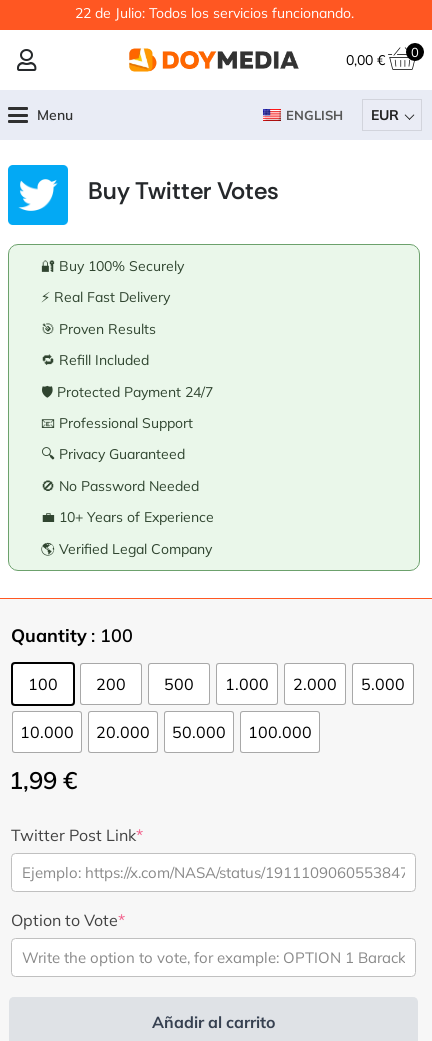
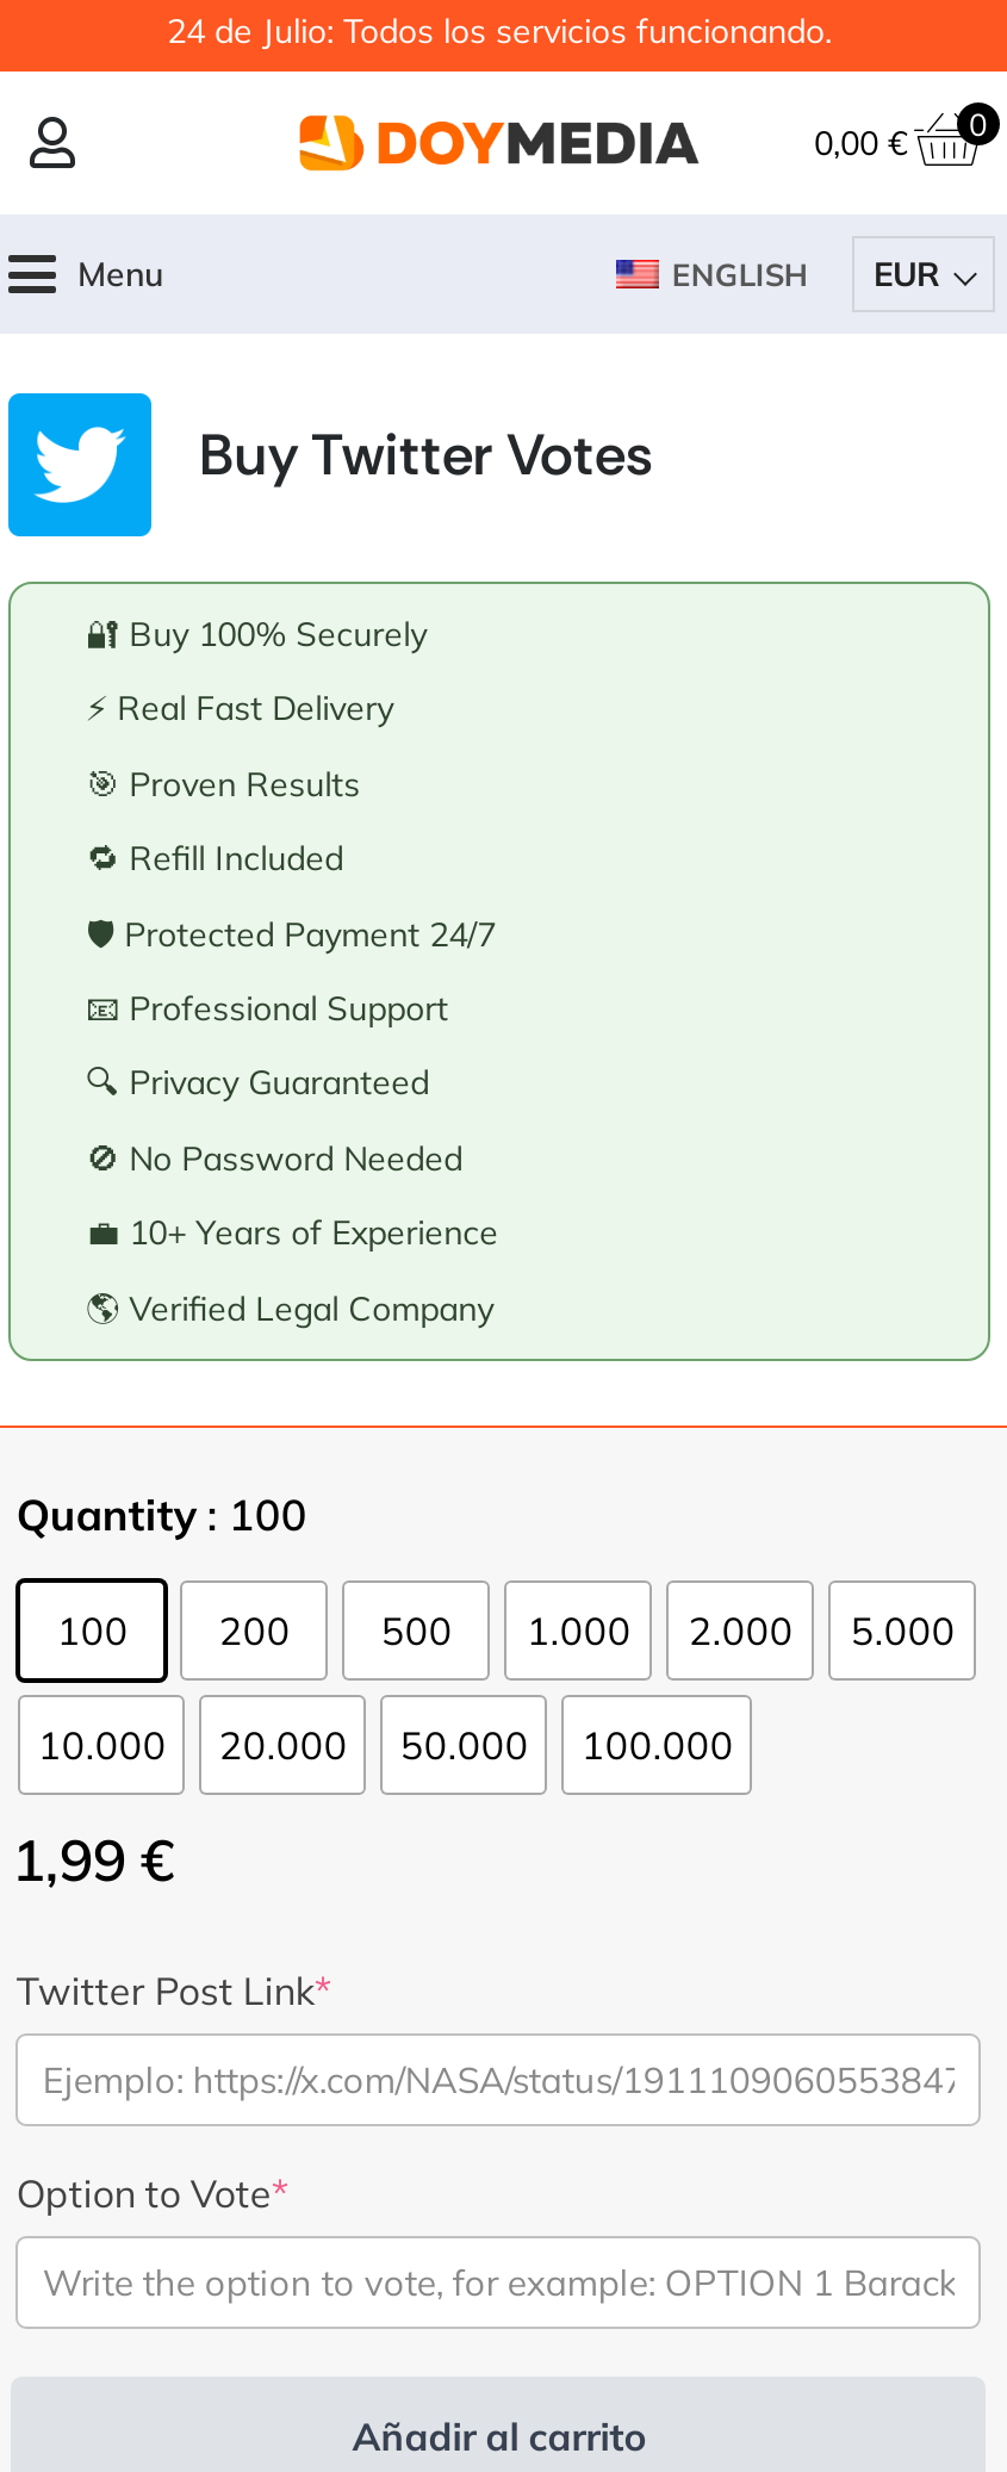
[74,4,353,22] 22 de Julio: Todos los servicios funcionando. -> [167,10,832,52] 24 de Julio: Todos los servicios funcionando.

